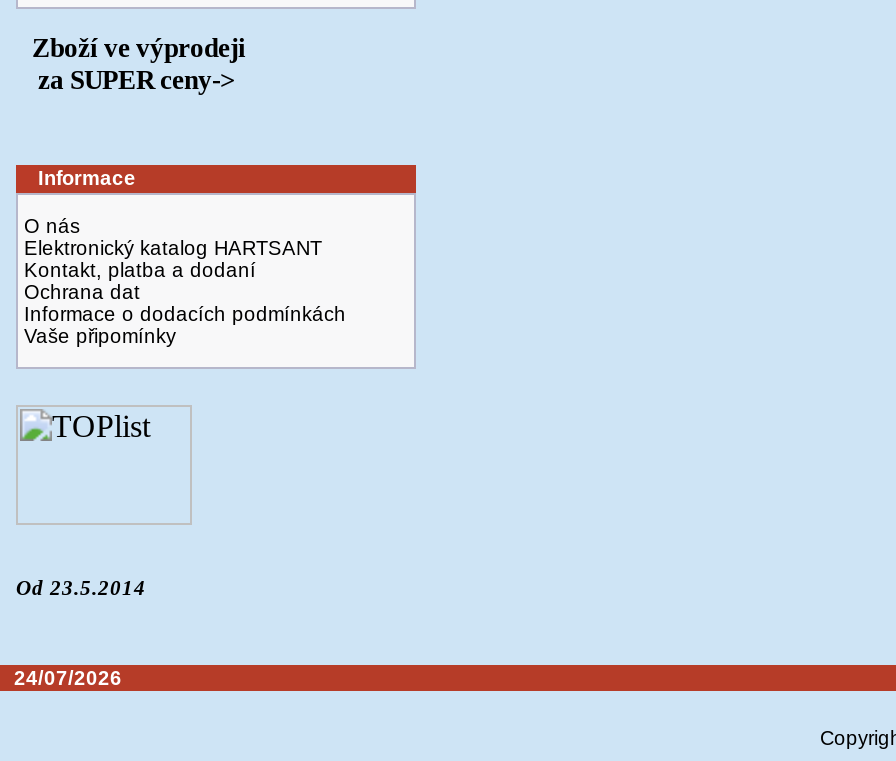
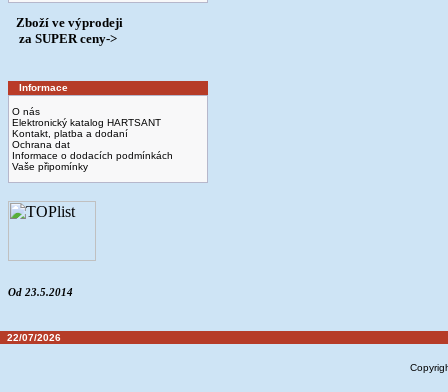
[2,667,134,689] 24/07/2026 -> [1,332,67,343] 22/07/2026

